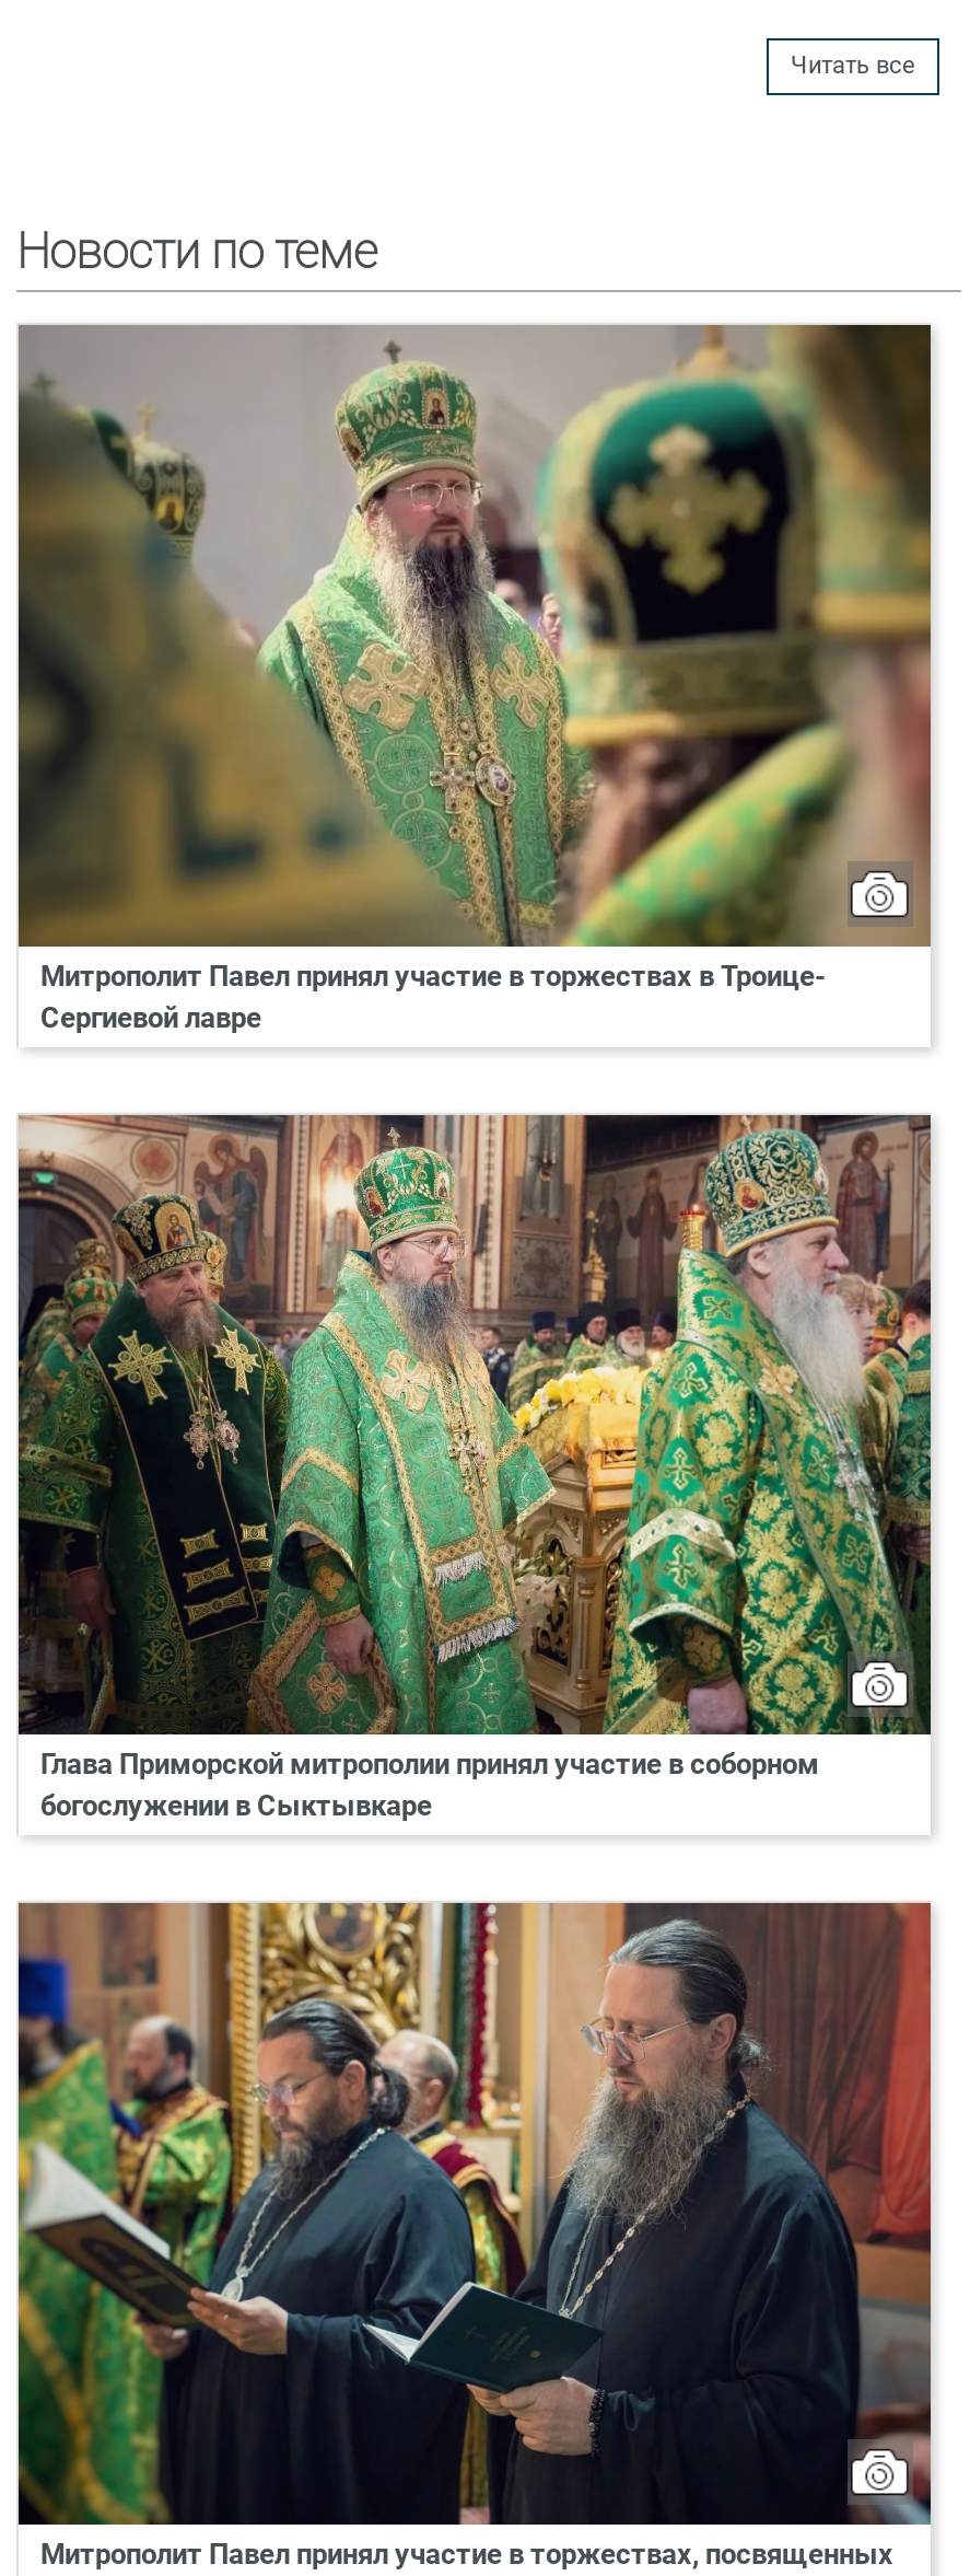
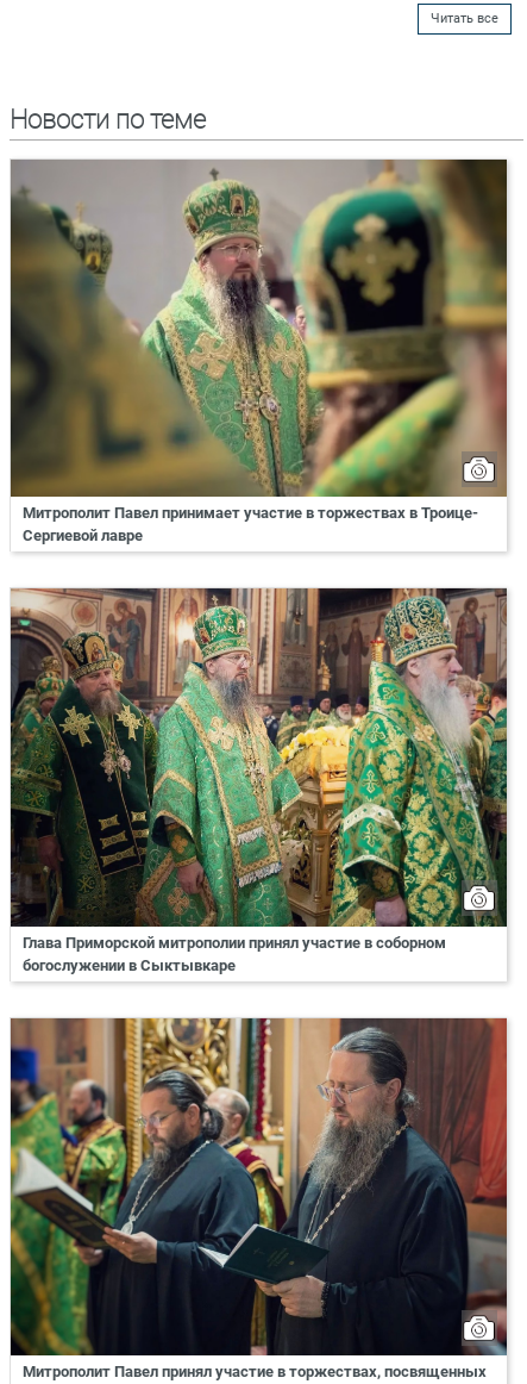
[40,959,826,992] Митрополит Павел принял участие в торжествах в Троице- -> [23,504,478,522] Митрополит Павел принимает участие в торжествах в Троице-

